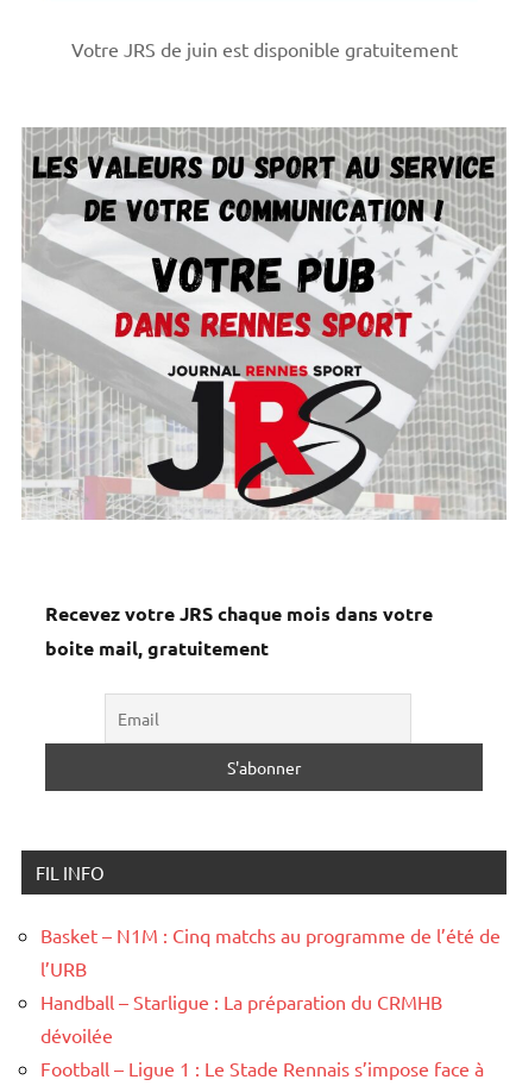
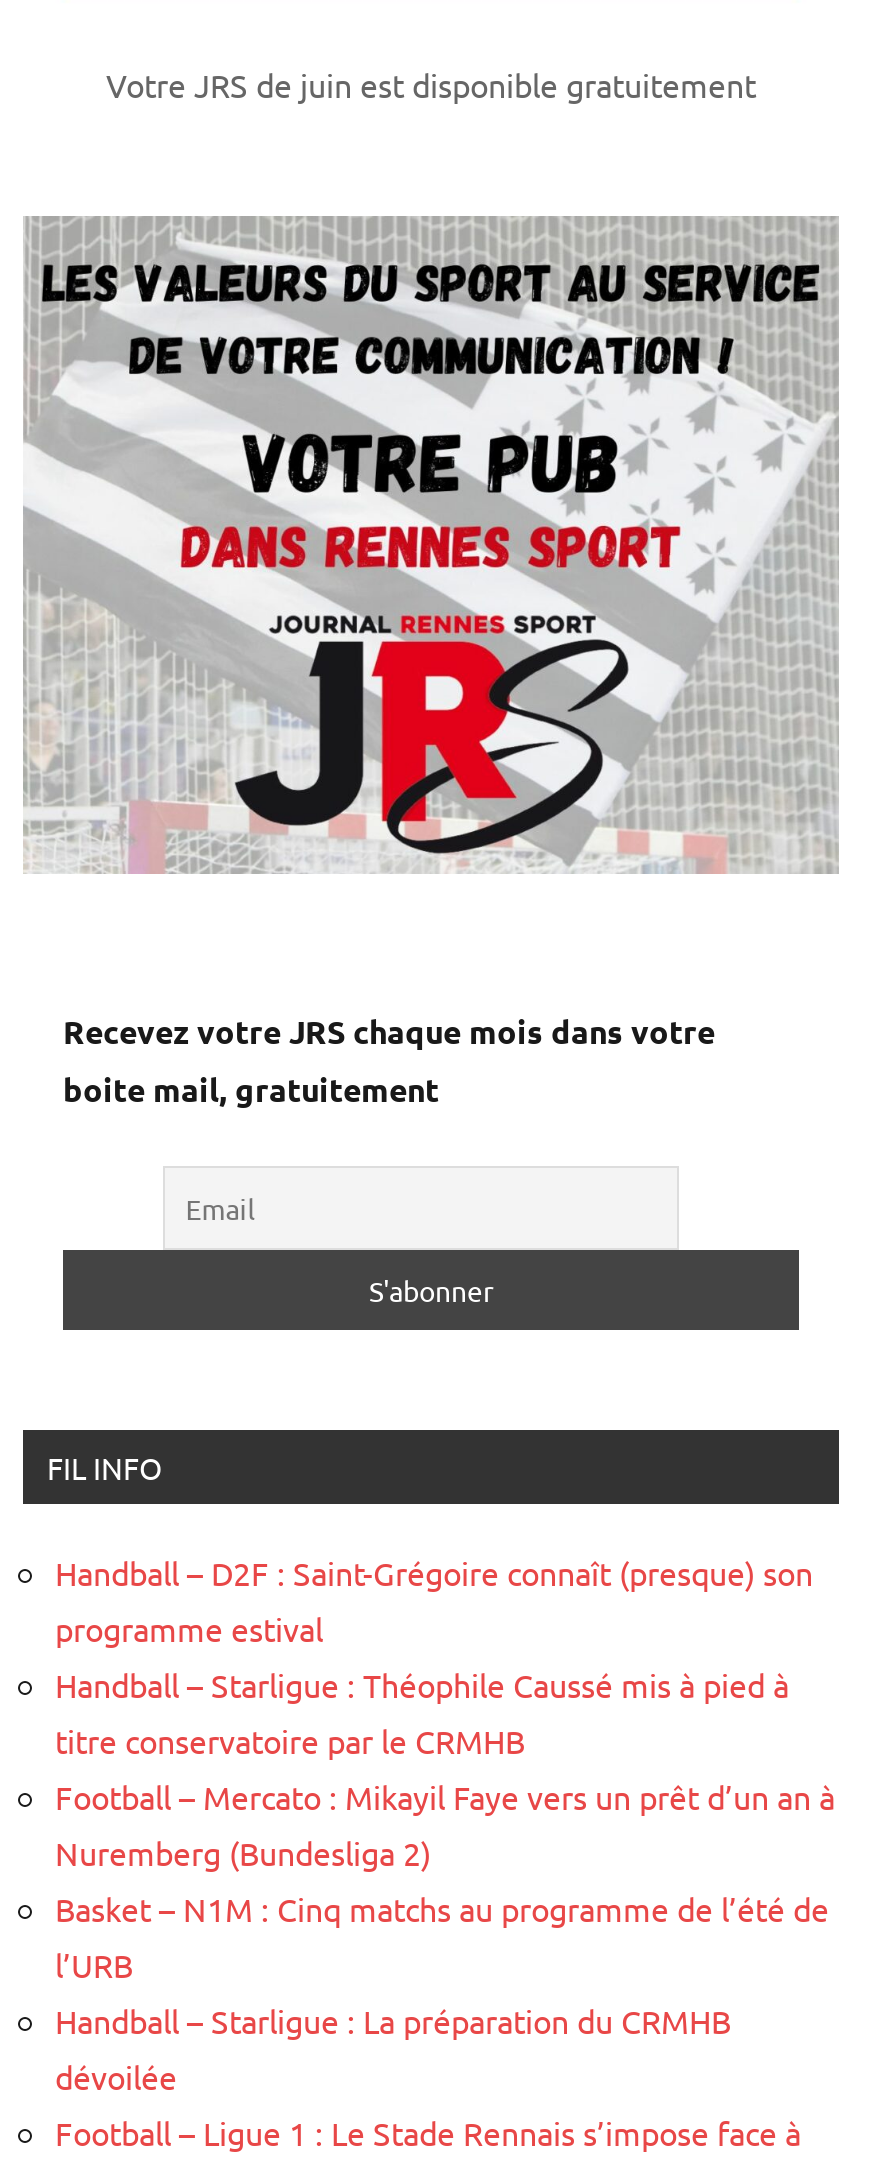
none -> [55,1553,835,1873] Handball – D2F : Saint-Grégoire connaît (presque) son | programme estival | Handball – Starligue : Théophile Caussé mis à pied à | titre conservatoire par le CRMHB | Football – Mercato : Mikayil Faye vers un prêt d’un an à | Nuremberg (Bundesliga 2)

